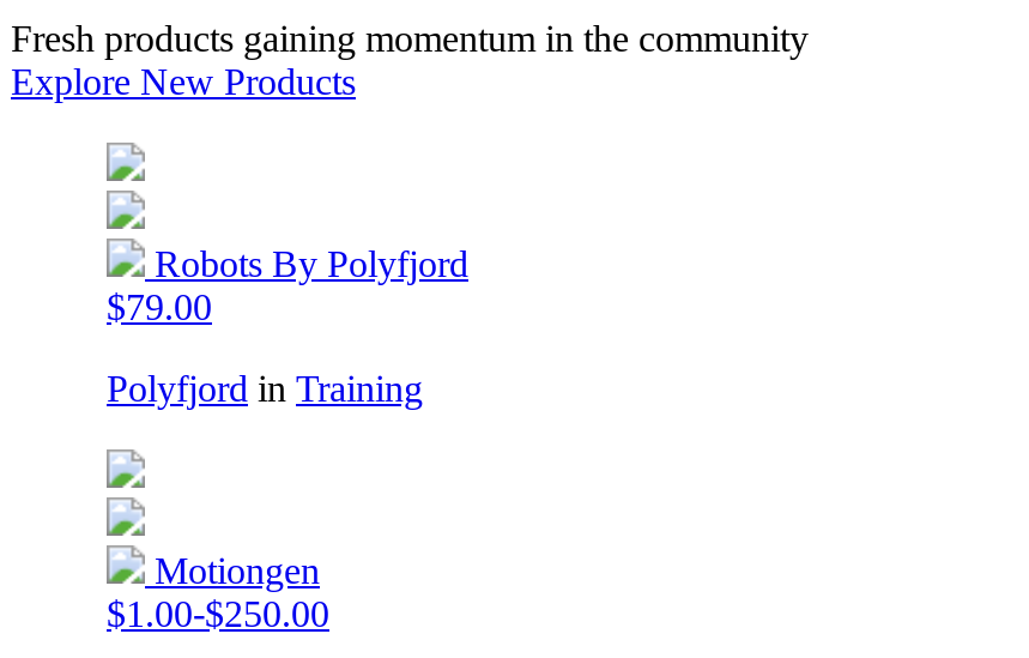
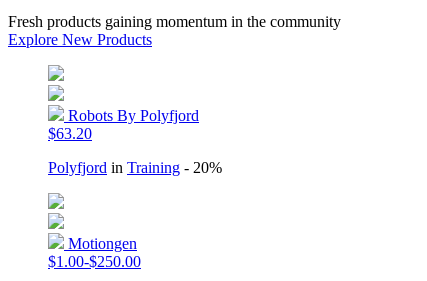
[107,287,212,328] $79.00 -> [48,125,92,142] $63.20
[107,368,423,409] Polyfjord in Training -> [48,159,222,176] Polyfjord in Training - 20%

